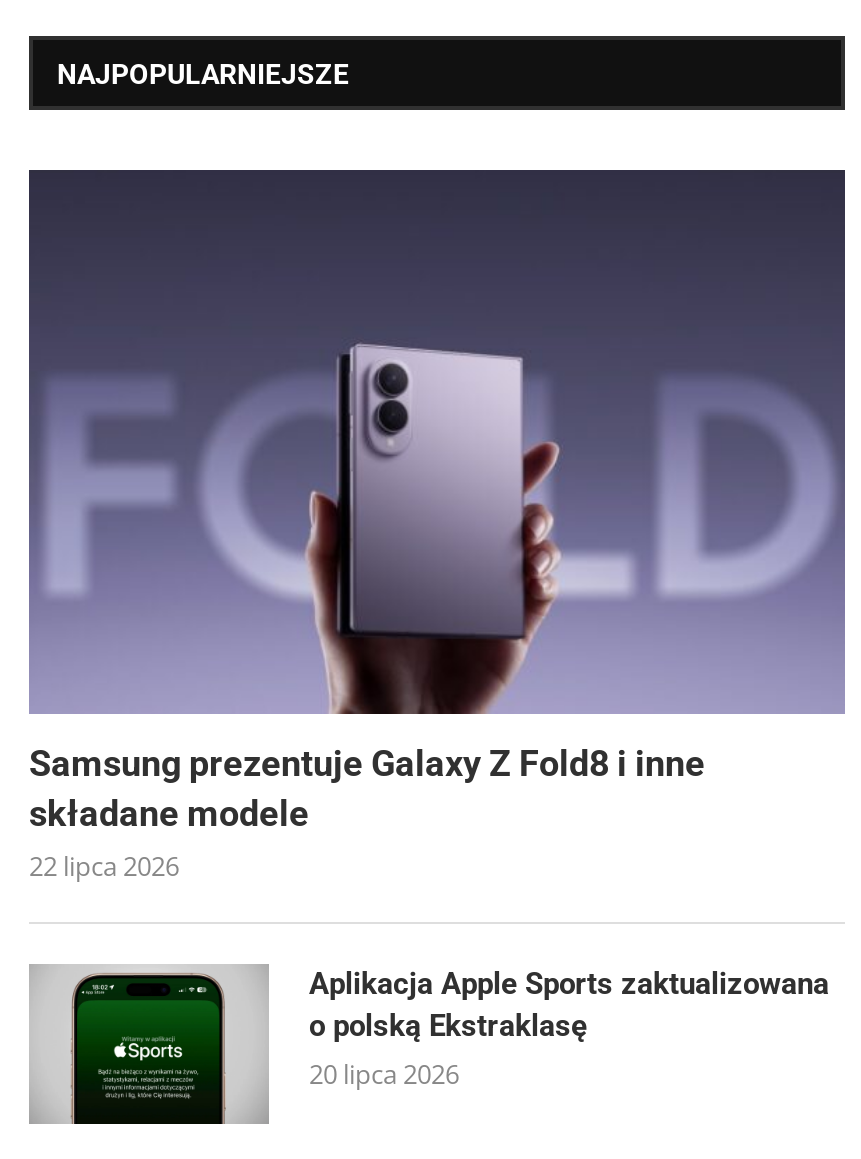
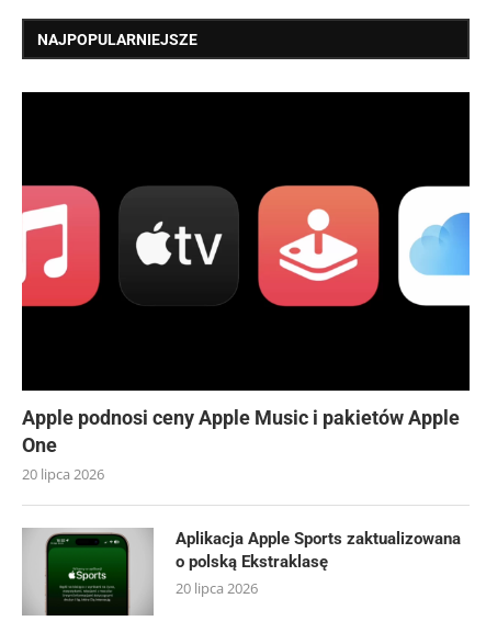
[27,173,847,883] [image] | Samsung prezentuje Galaxy Z Fold8 i inne | składane modele | 22 lipca 2026 -> [21,93,471,484] [image] | Apple podnosi ceny Apple Music i pakietów Apple | One | 20 lipca 2026

